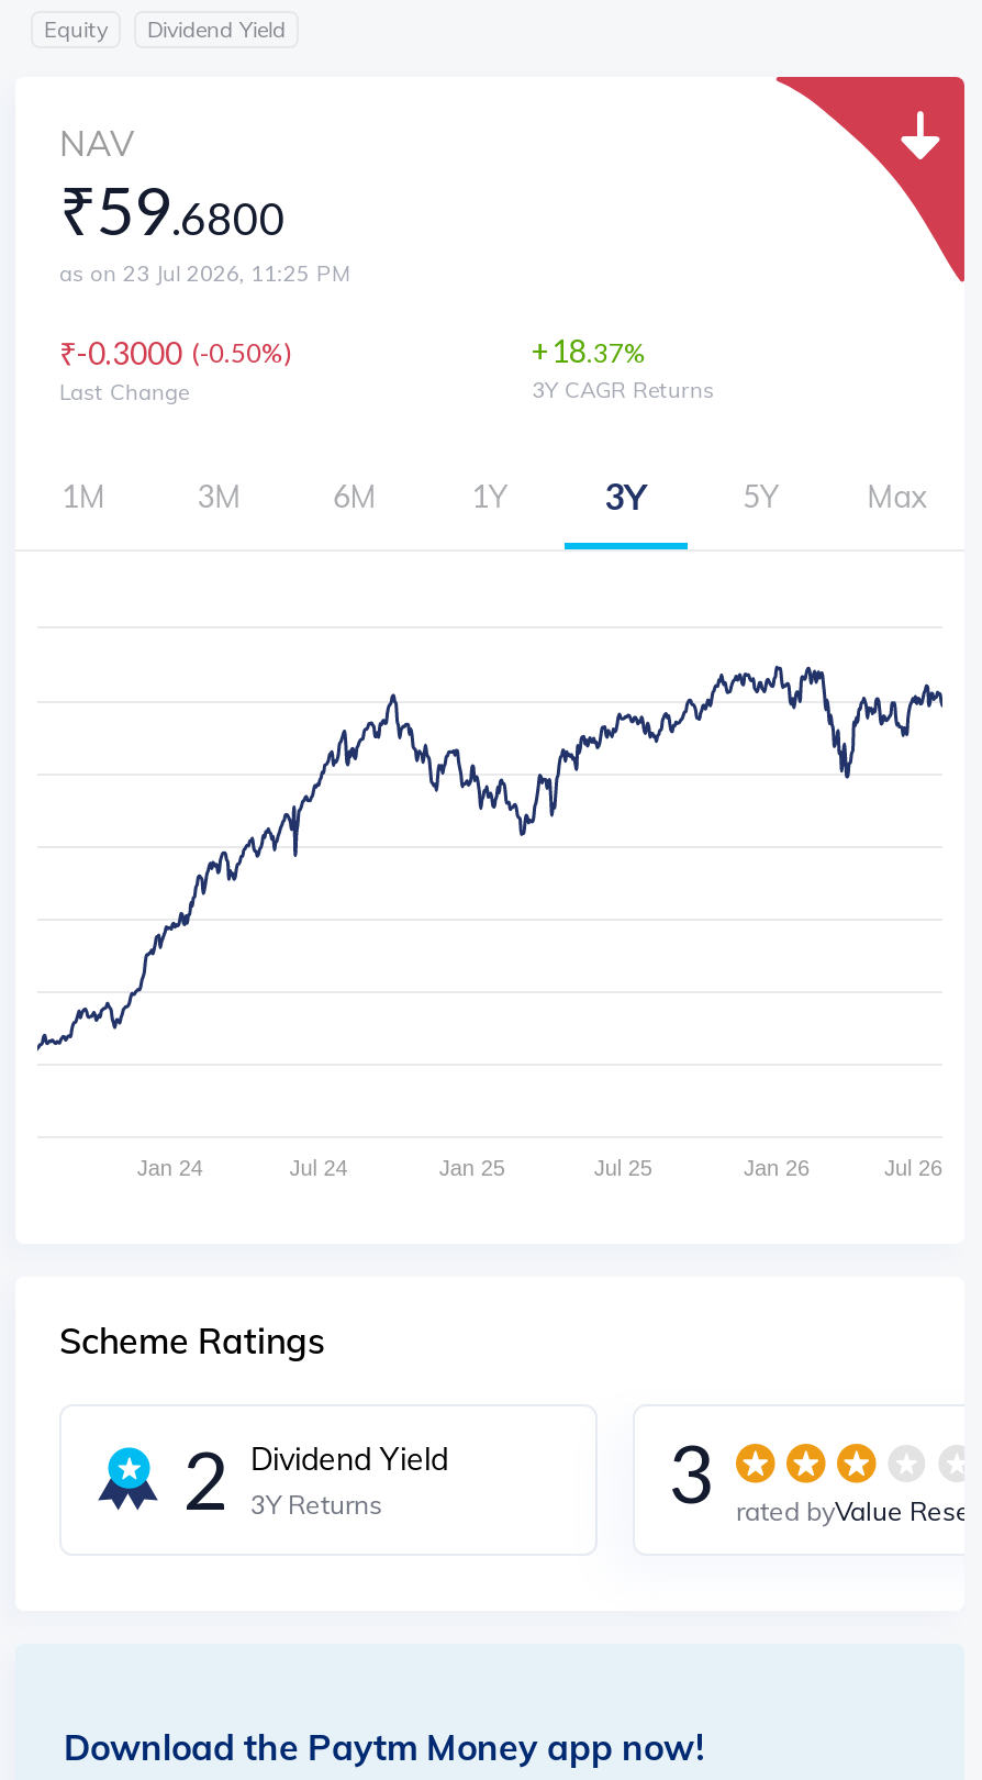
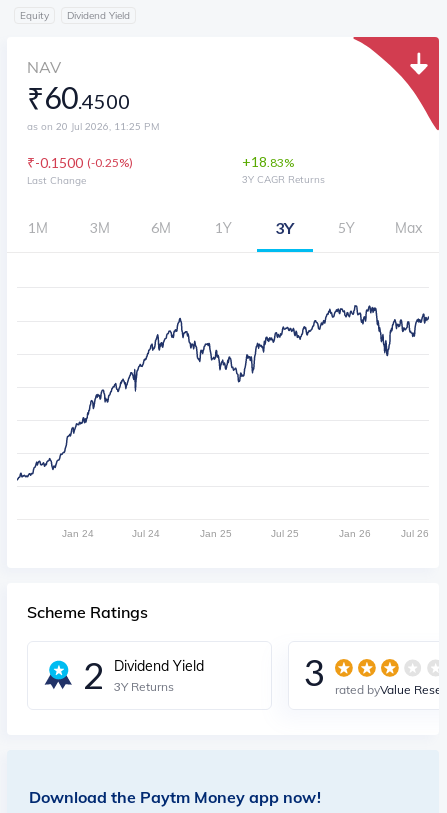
[59,169,286,253] ₹59.6800 -> [27,79,130,117] ₹60.4500
[59,259,349,288] as on 23 Jul 2026, 11:25 PM -> [27,120,159,133] as on 20 Jul 2026, 11:25 PM
[59,334,292,374] ₹-0.3000 ( 0.50%) -> [27,154,133,172] ₹-0.1500 ( 0.25%)
[532,332,646,371] + 18.37% -> [242,153,294,171] + 18.83%

